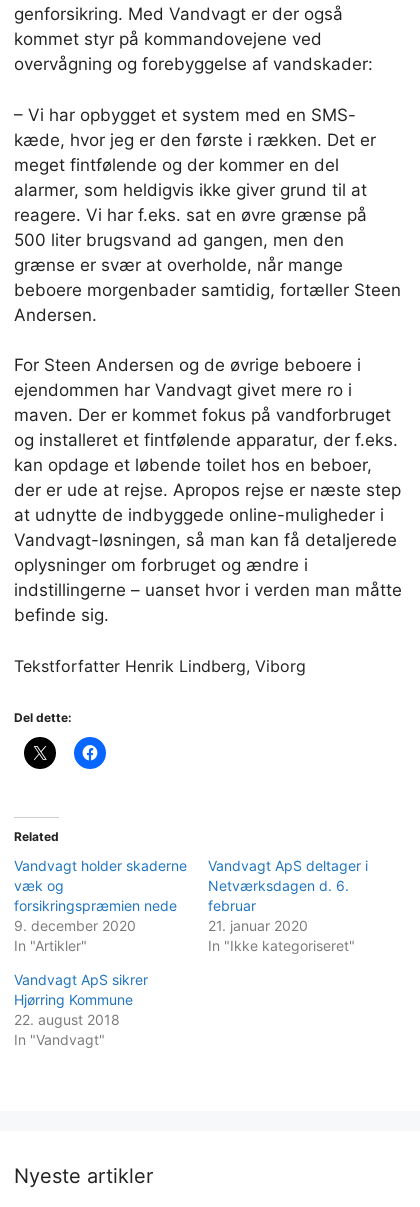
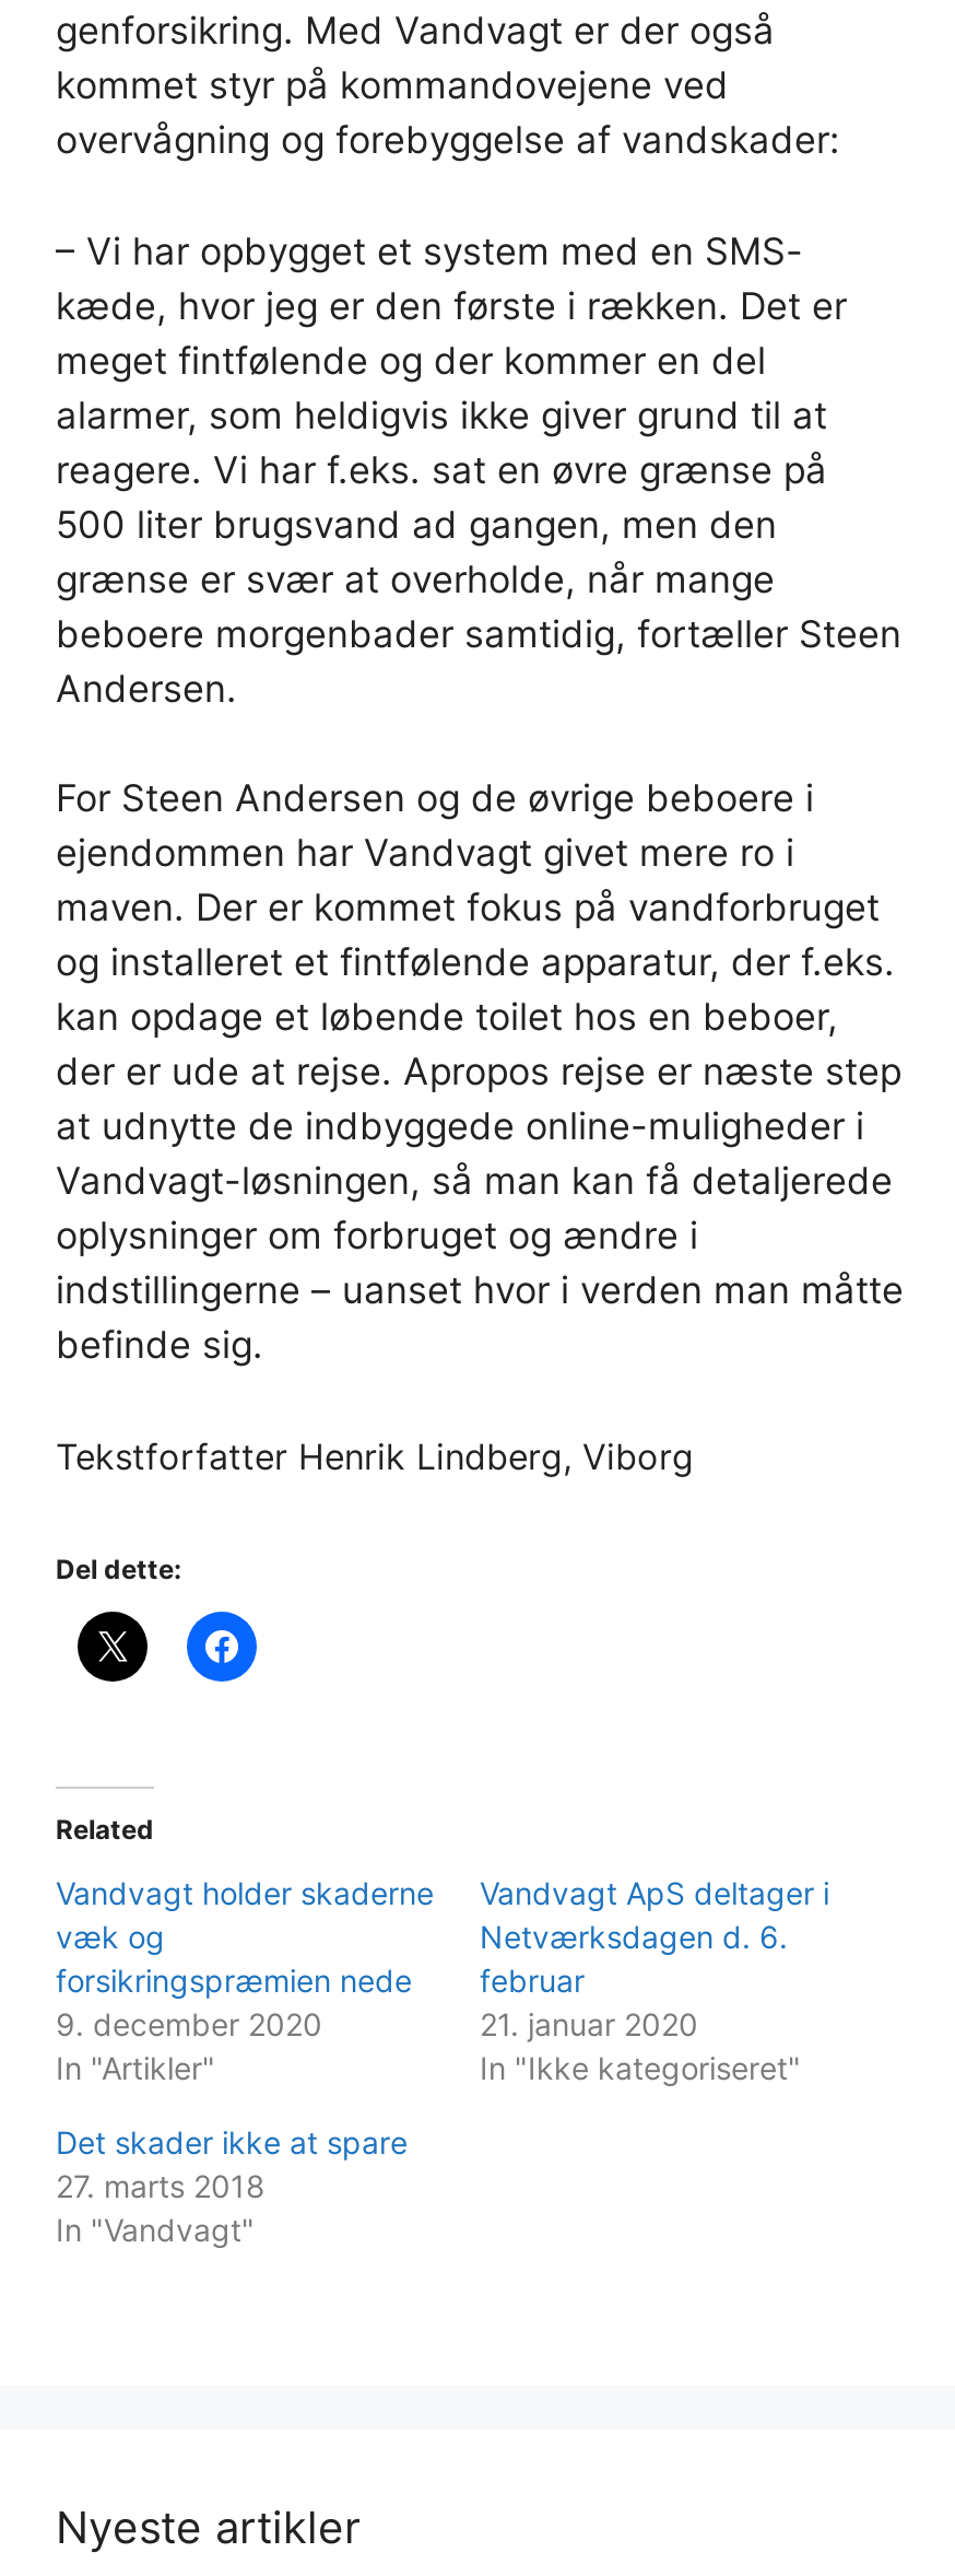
[14,971,148,1028] Vandvagt ApS sikrer | Hjørring Kommune | 22. august 2018 -> [56,2123,408,2204] Det skader ikke at spare | 27. marts 2018

